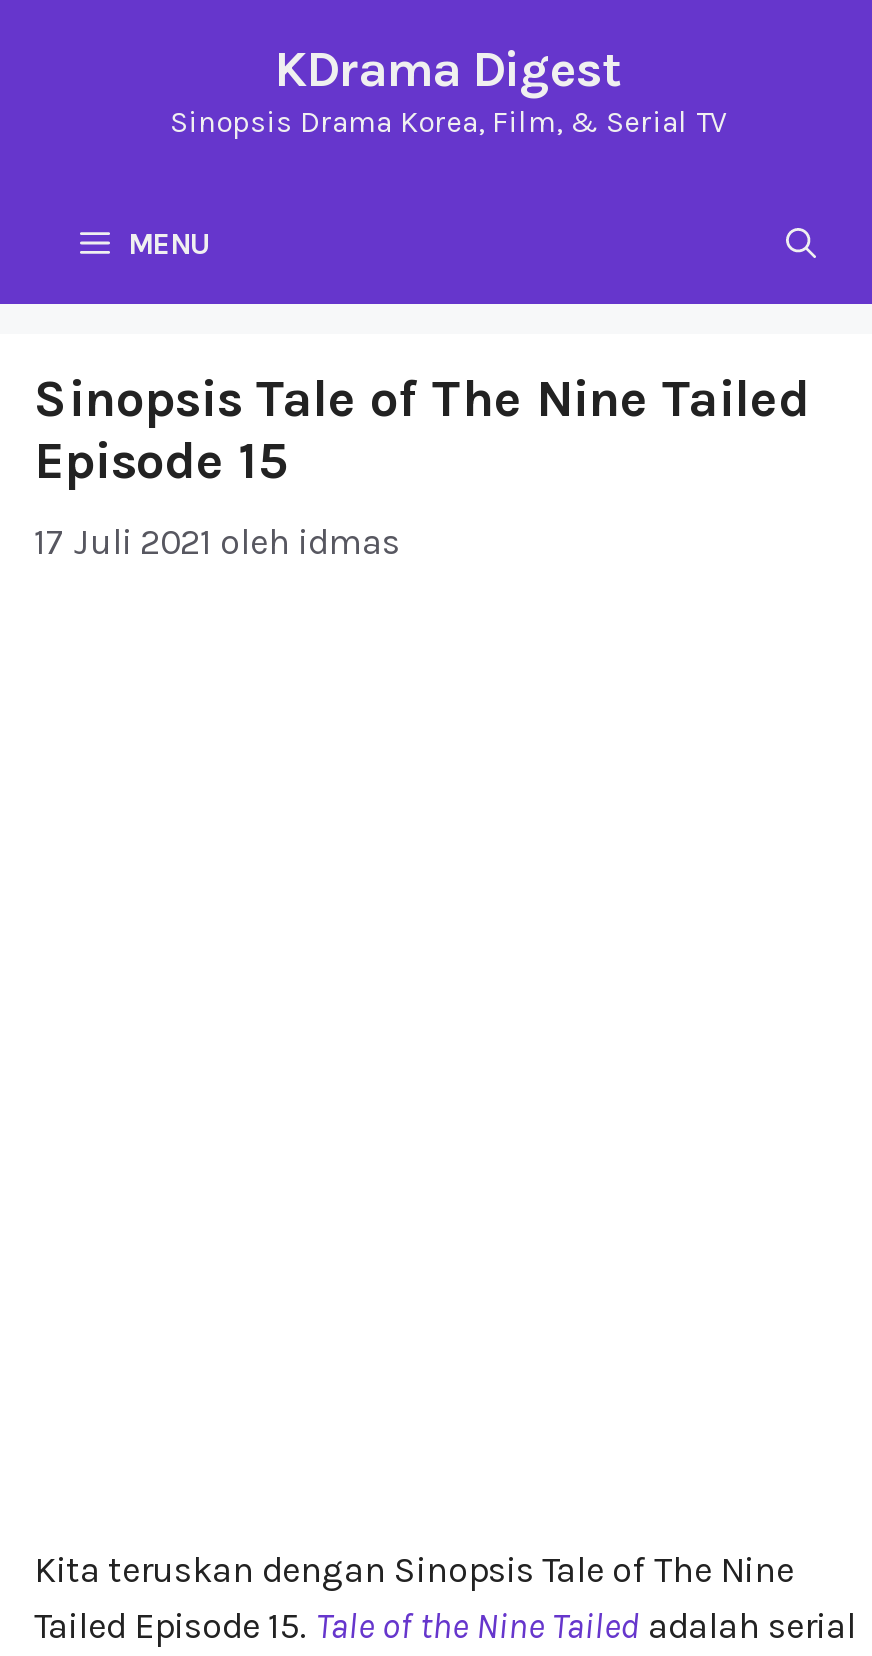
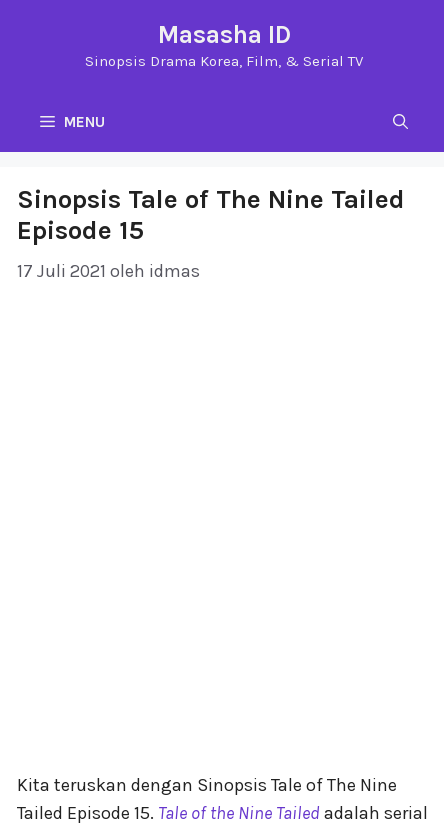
[274,40,622,98] KDrama Digest -> [157,20,290,49] Masasha ID

